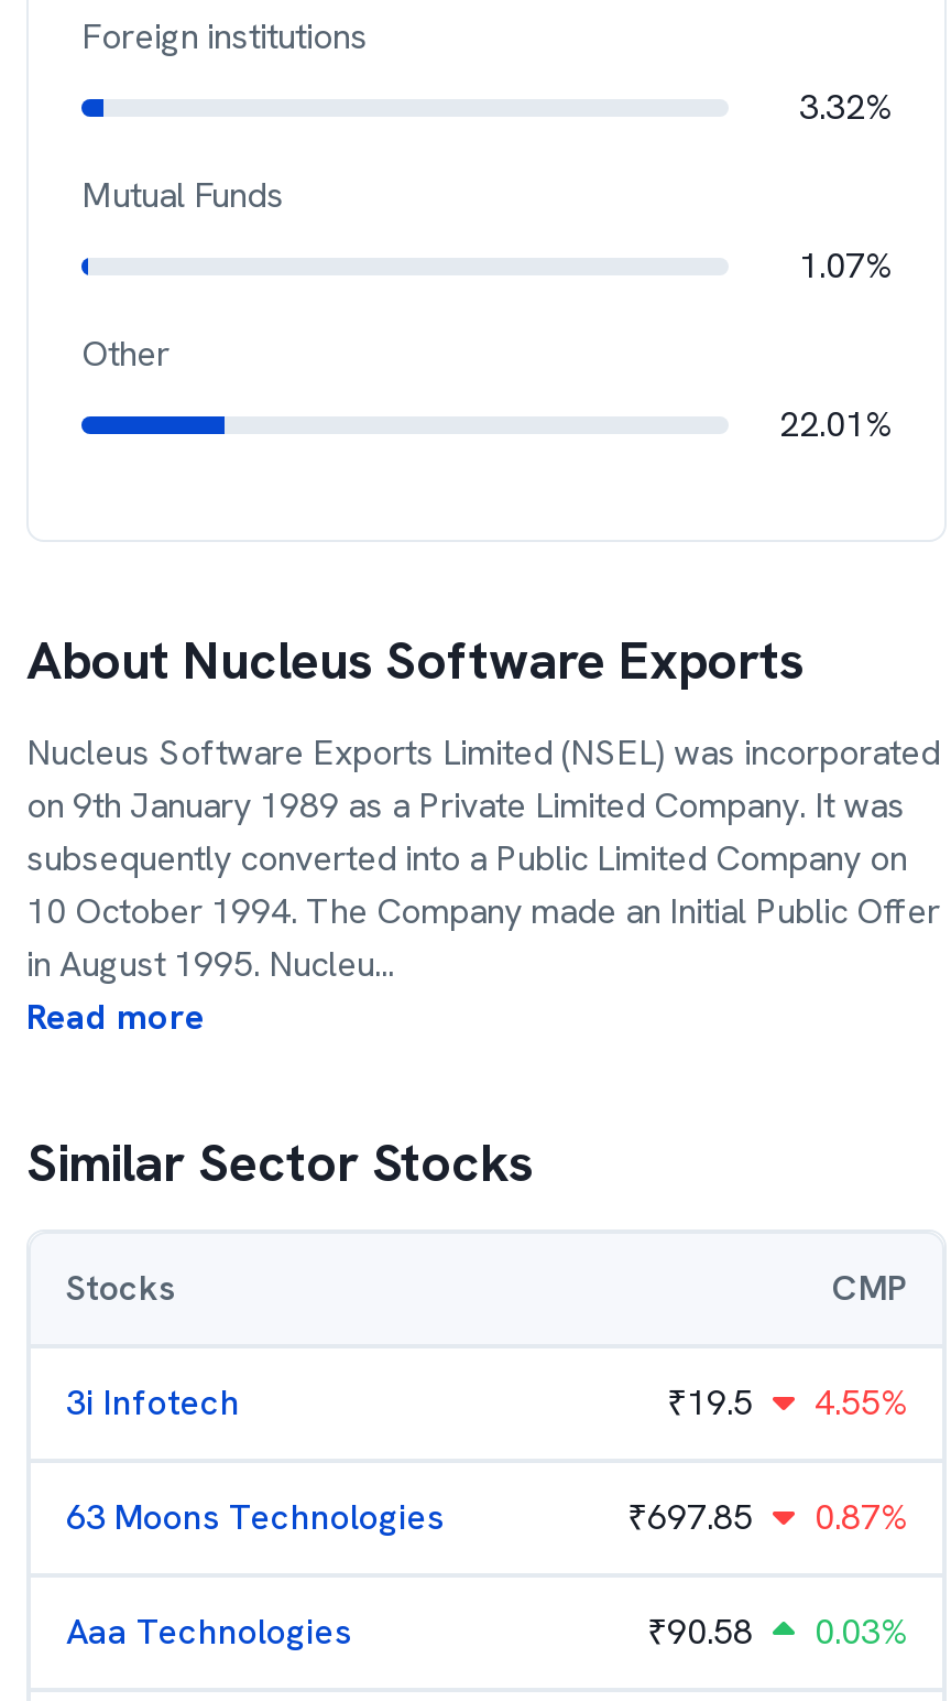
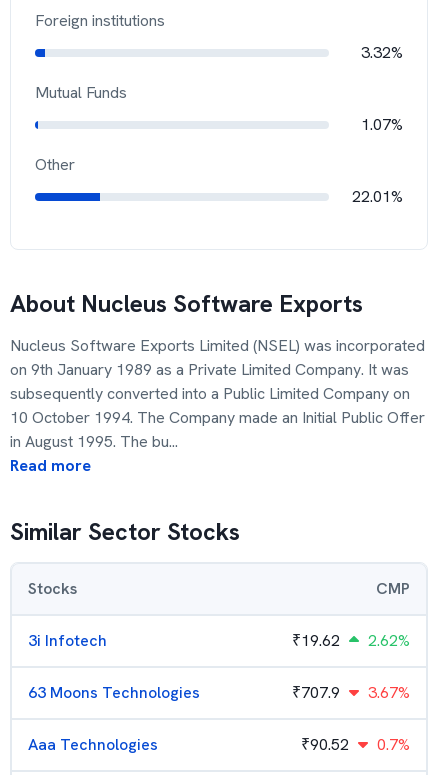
[26,941,394,987] in August 1995. Nucleu... -> [10,431,178,452] in August 1995. The bu...
[667,1379,753,1426] ₹19.5 -> [292,630,340,651] ₹19.62
[815,1379,907,1426] 4.55% -> [368,630,410,651] 2.62%
[627,1494,753,1540] ₹697.85 -> [292,682,340,703] ₹707.9
[815,1494,907,1540] 0.87% -> [368,682,410,703] 3.67%
[647,1608,753,1655] ₹90.58 -> [301,734,349,755] ₹90.52
[815,1608,907,1655] 0.03% -> [377,734,410,755] 0.7%

